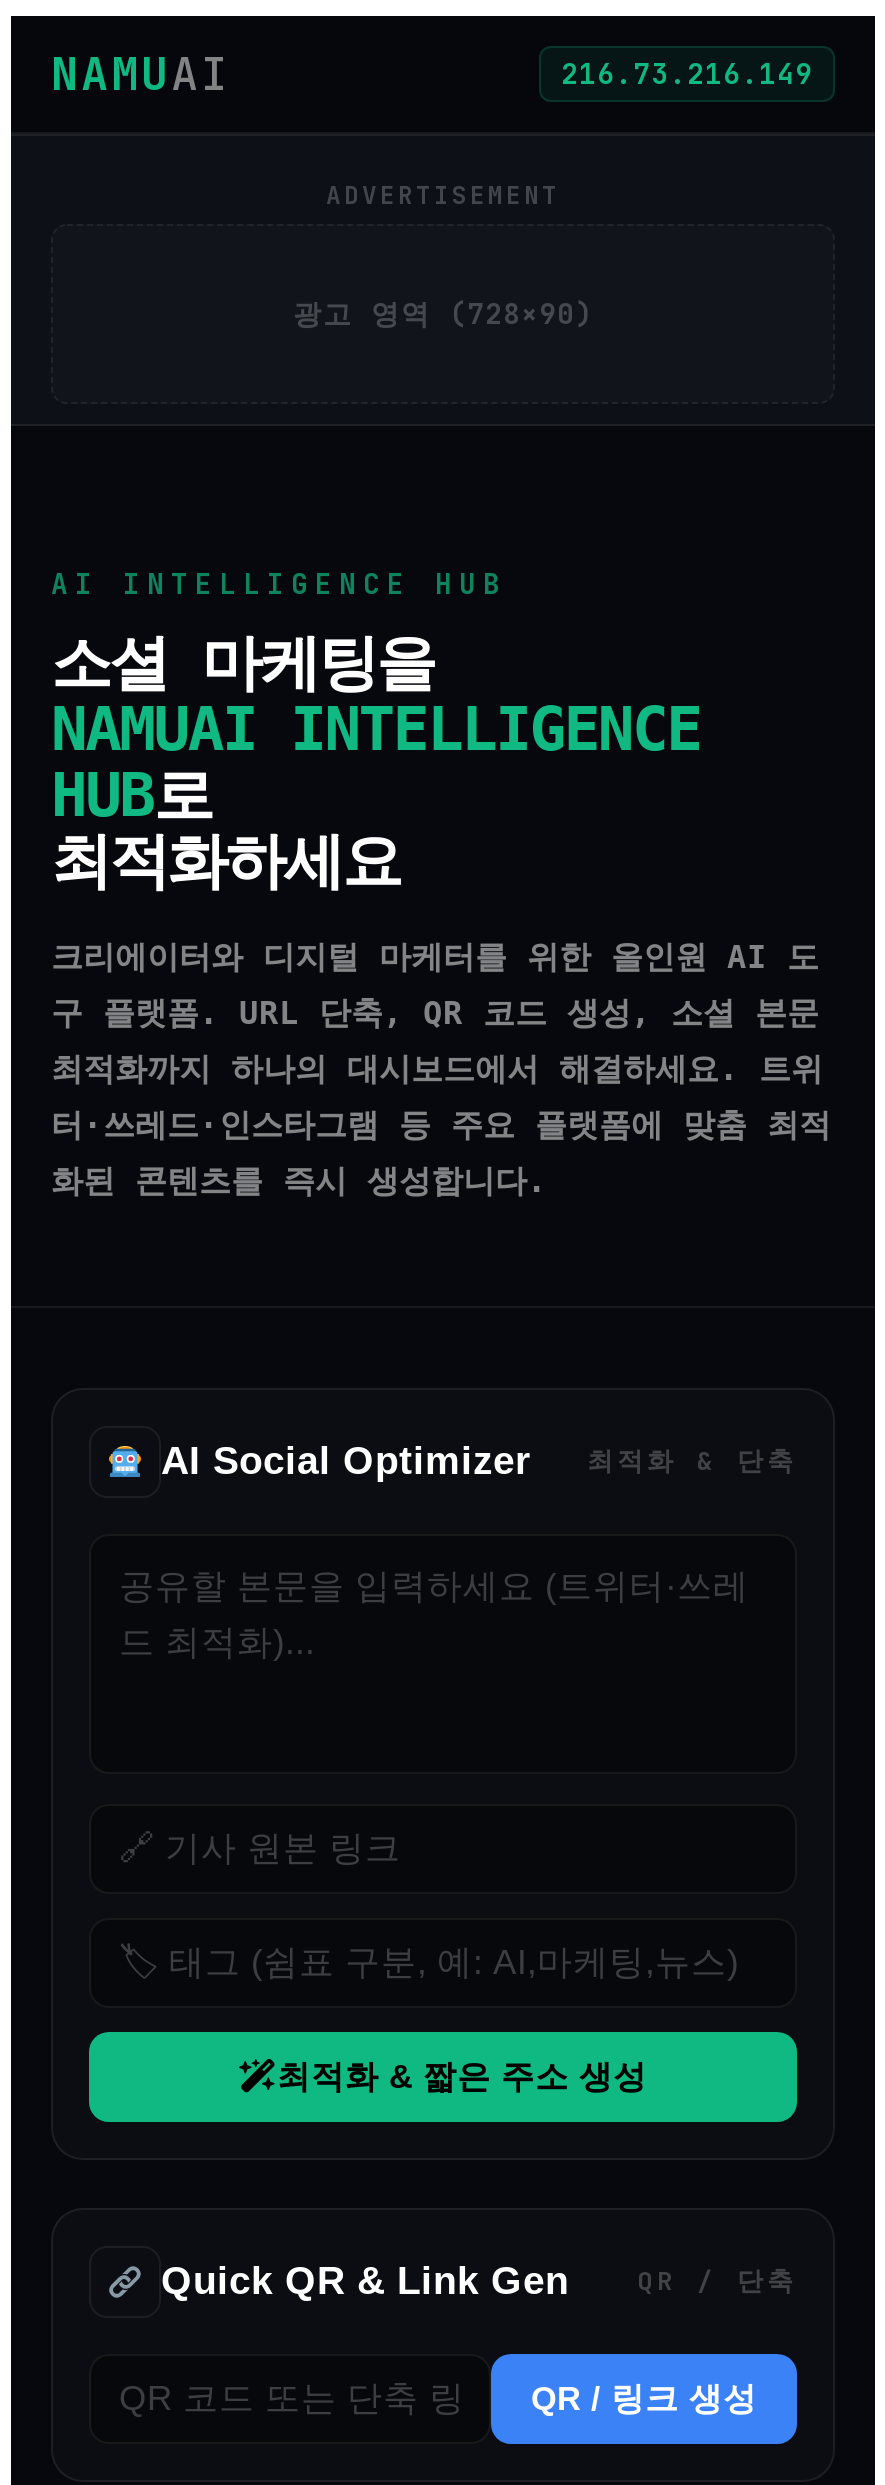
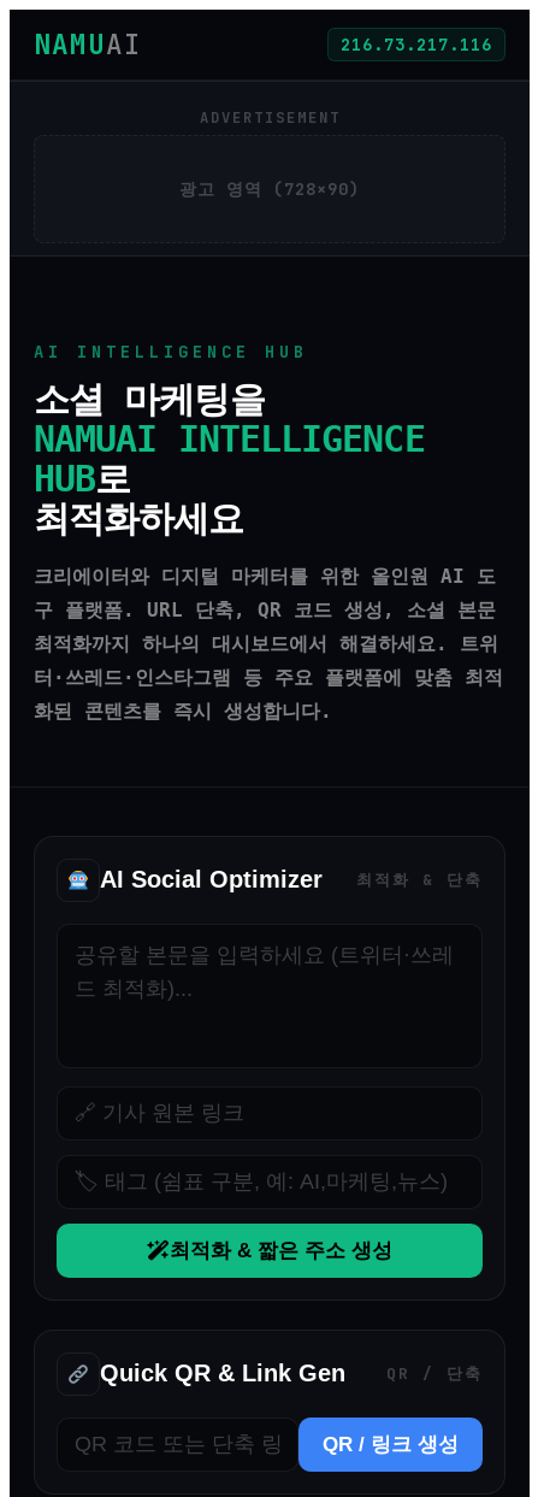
[561,56,813,92] 216.73.216.149 -> [341,33,492,55] 216.73.217.116

